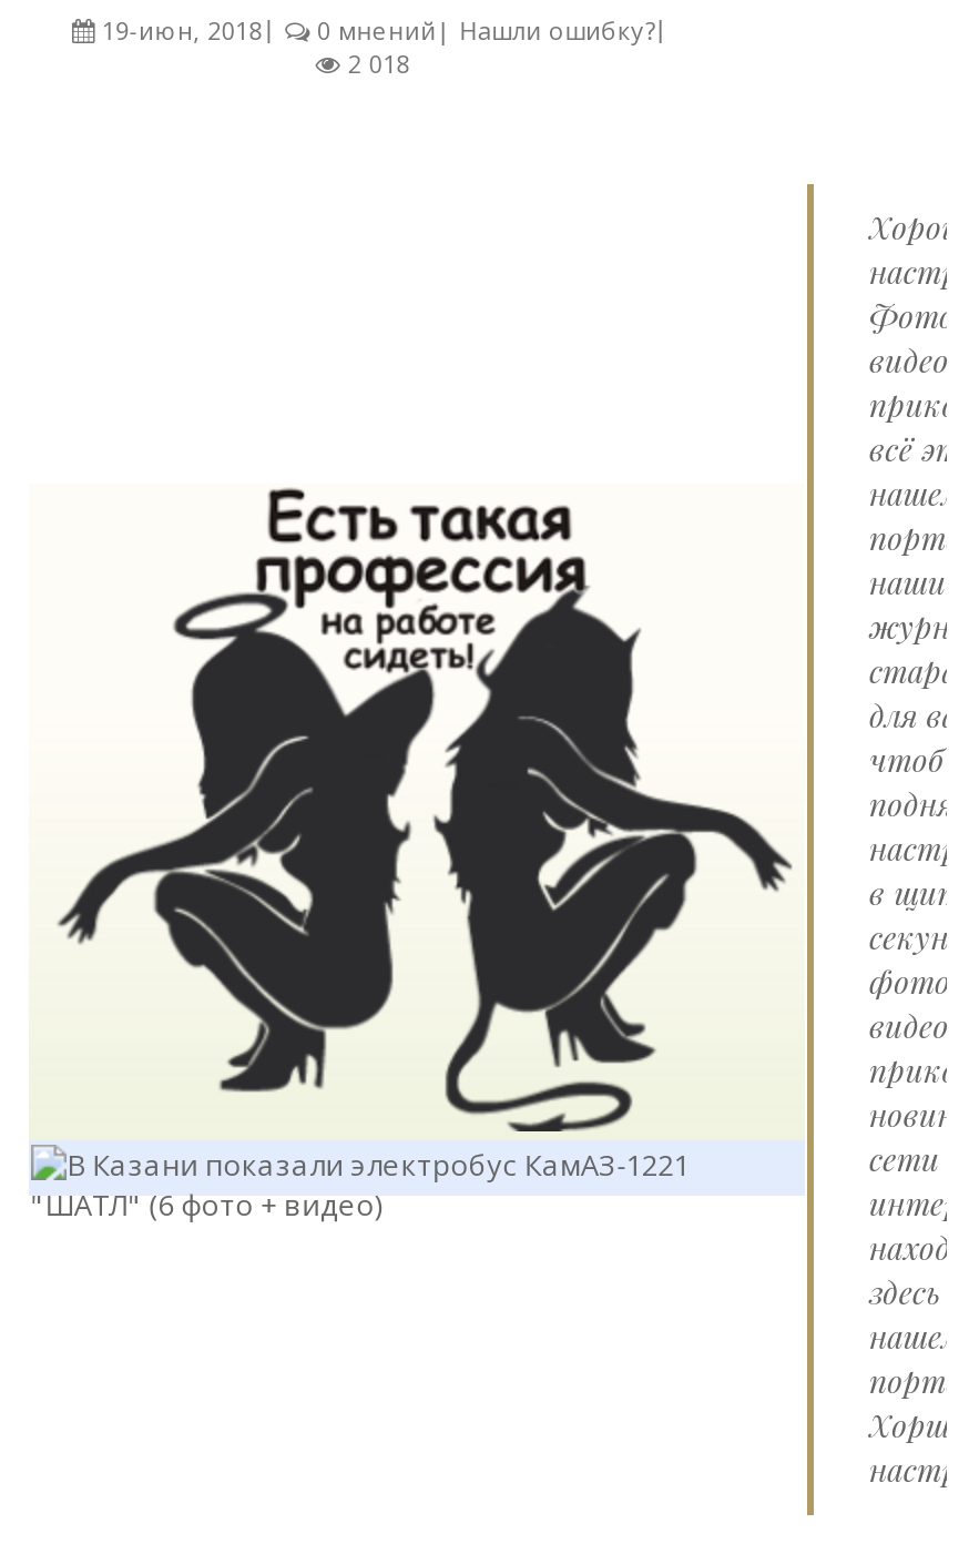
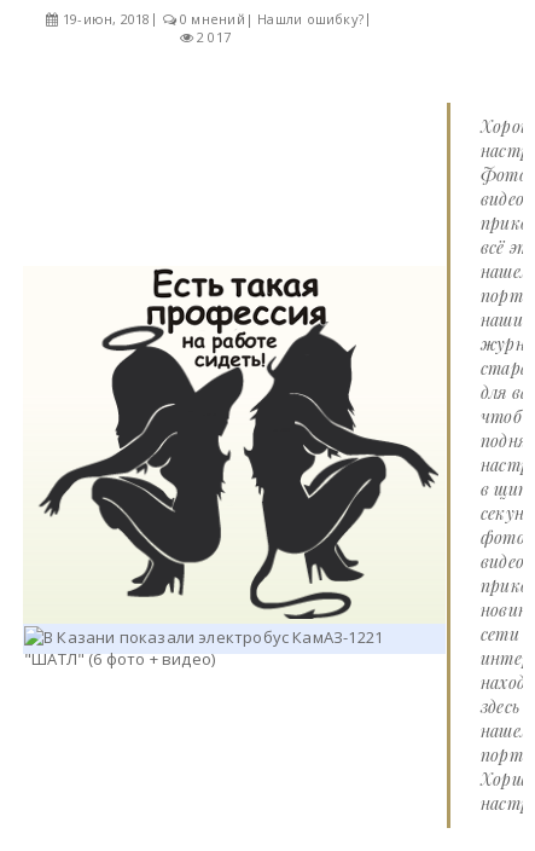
[348,47,410,80] 2 018 -> [197,28,231,46] 2 017

